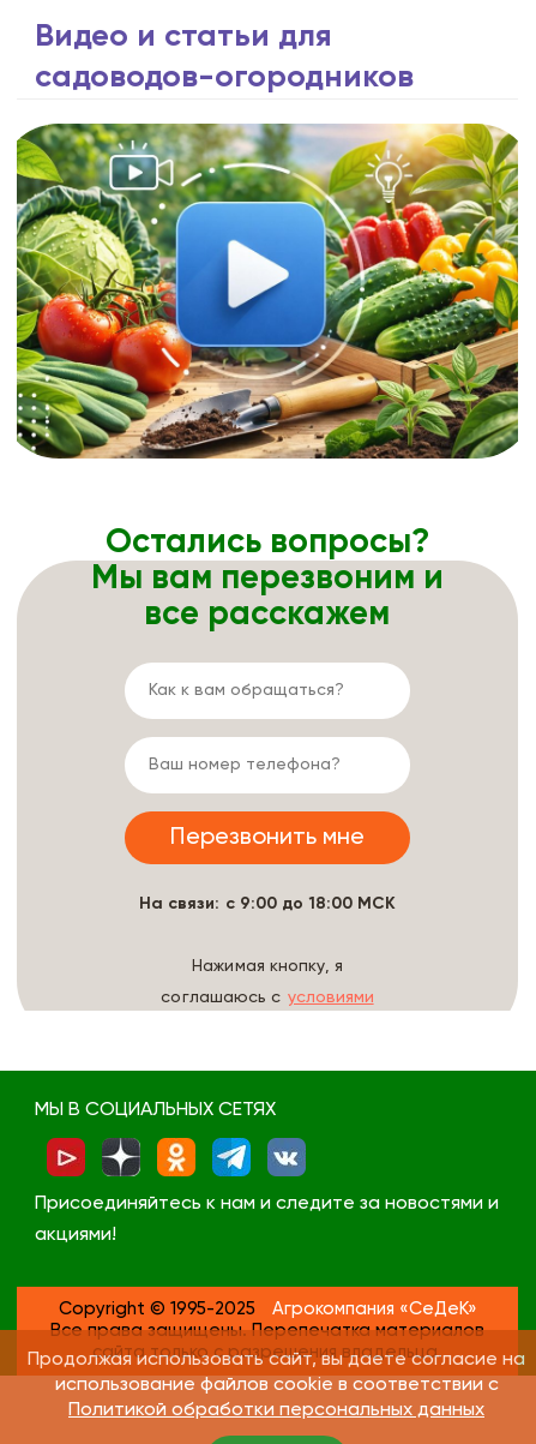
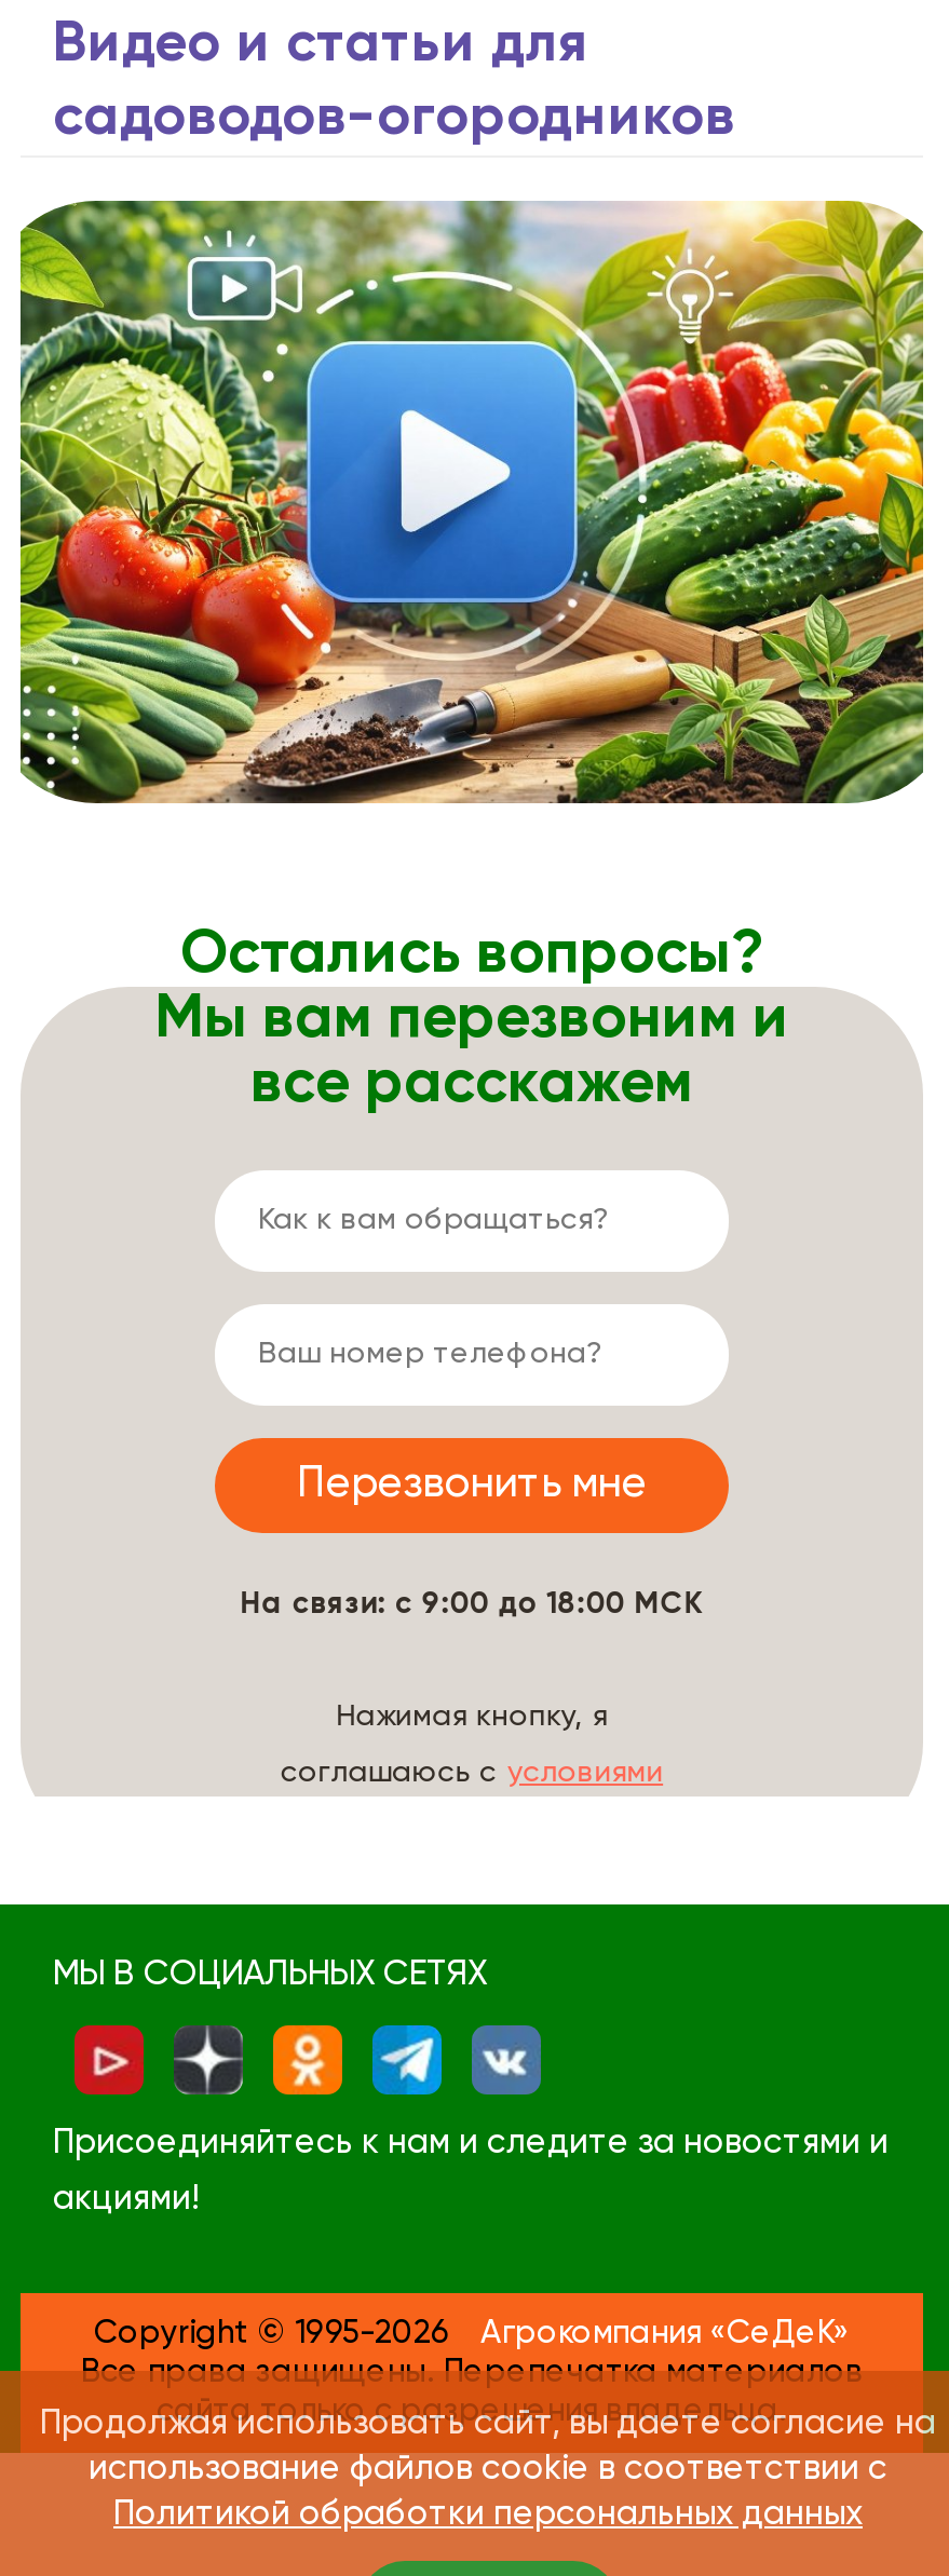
[58,1300,477,1318] Copyright © 1995-2025 Агрокомпания «СеДеК» -> [94,2316,850,2349] Copyright © 1995-2026 Агрокомпания «СеДеК»

